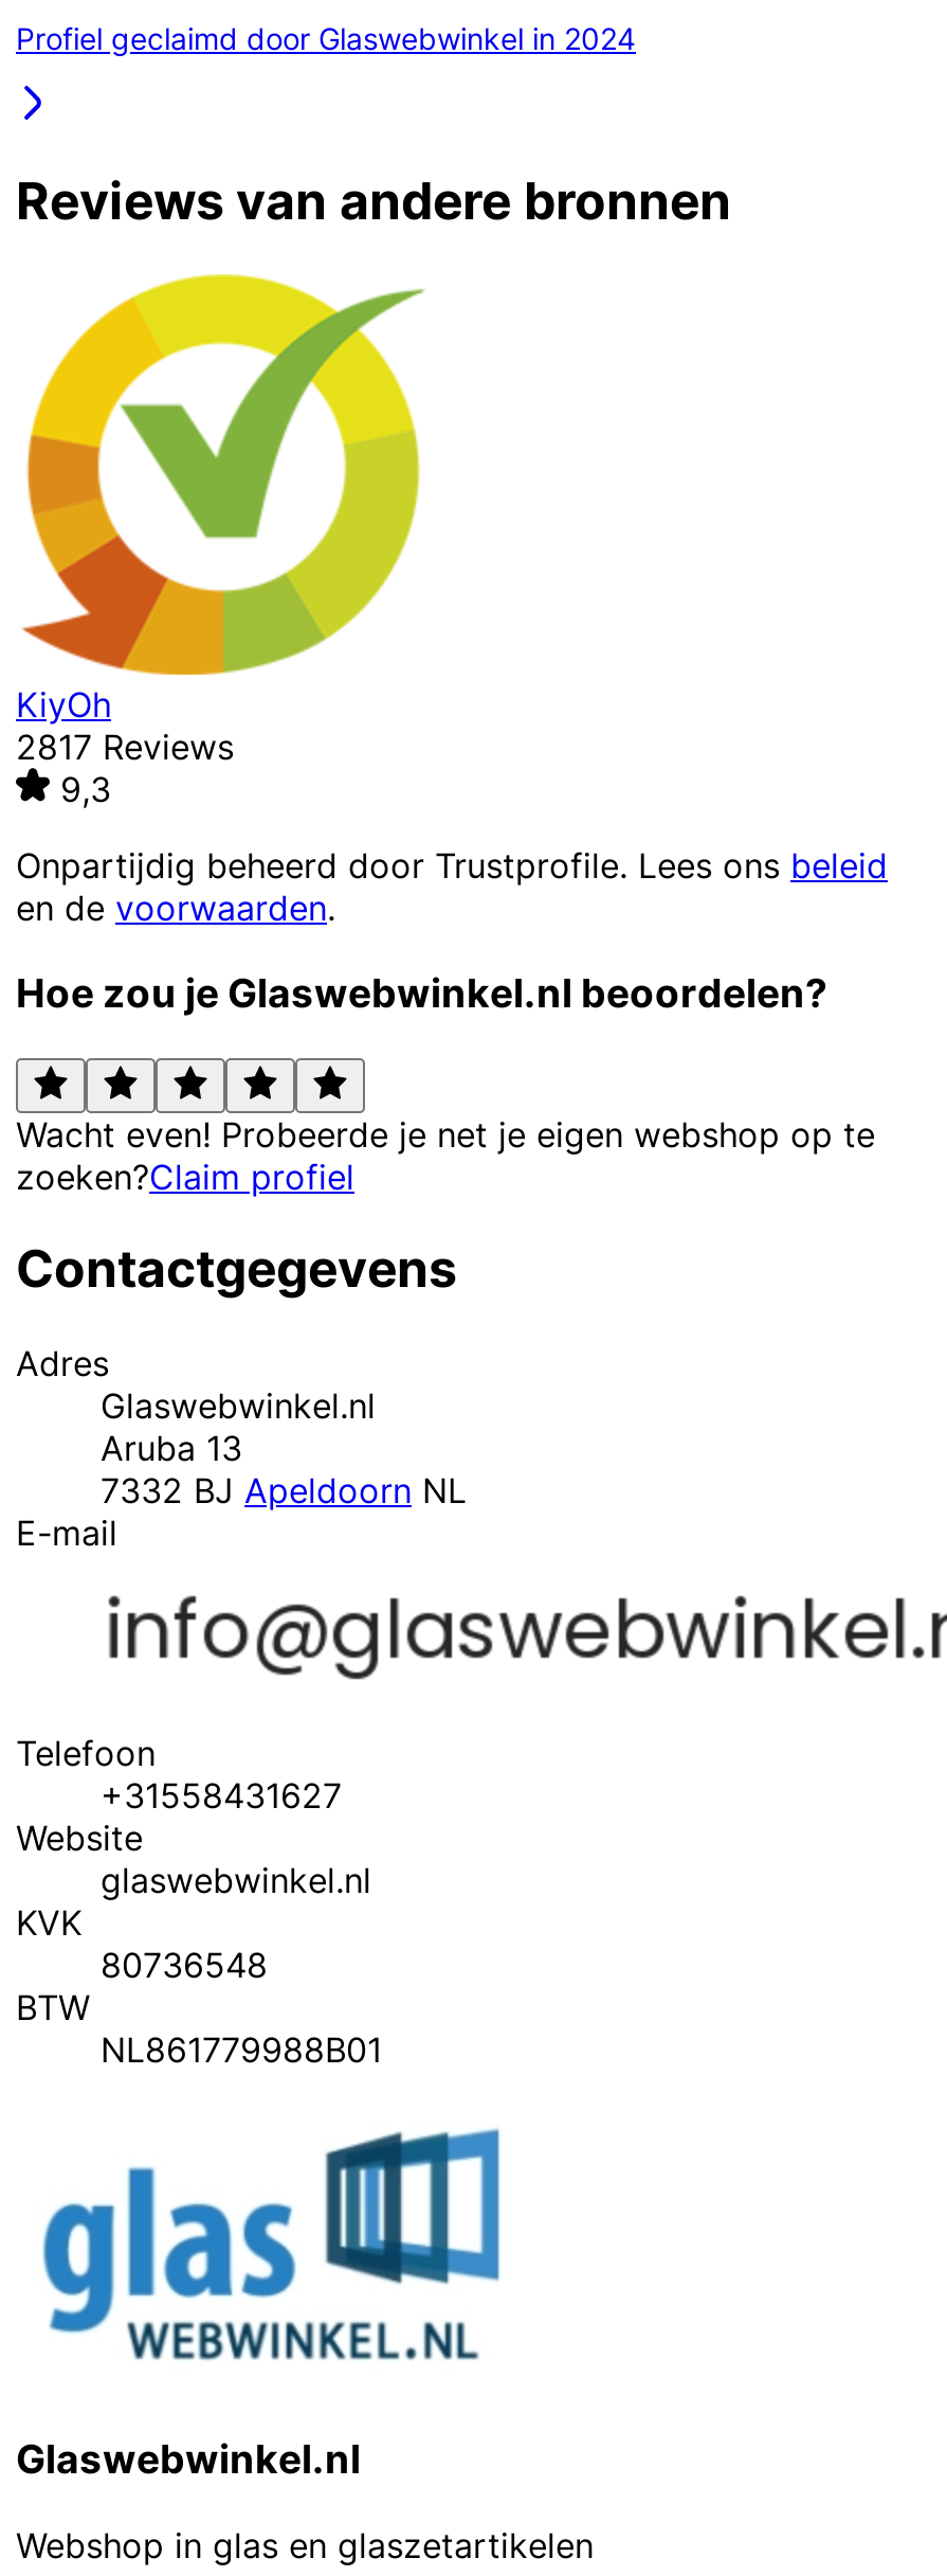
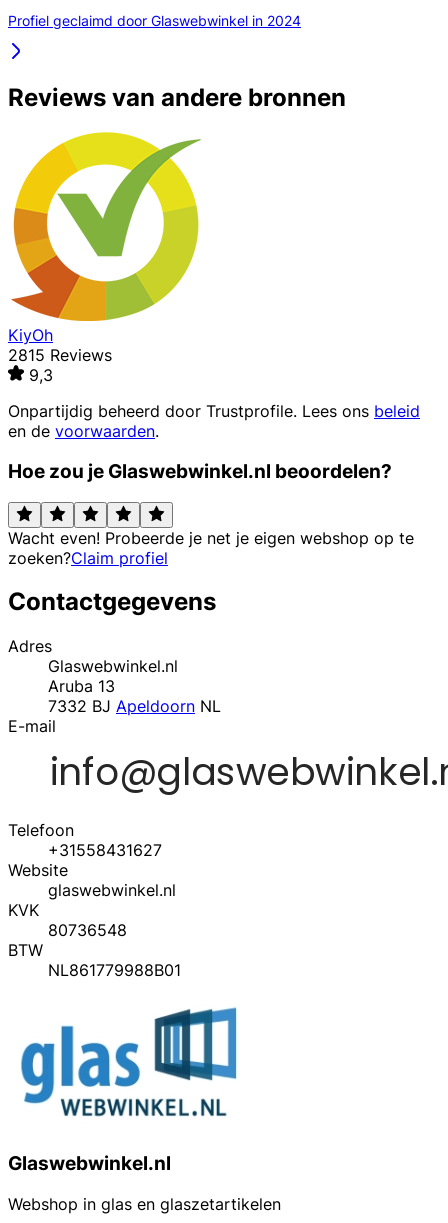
[16,726,234,768] 2817 Reviews -> [8,345,112,365] 2815 Reviews

